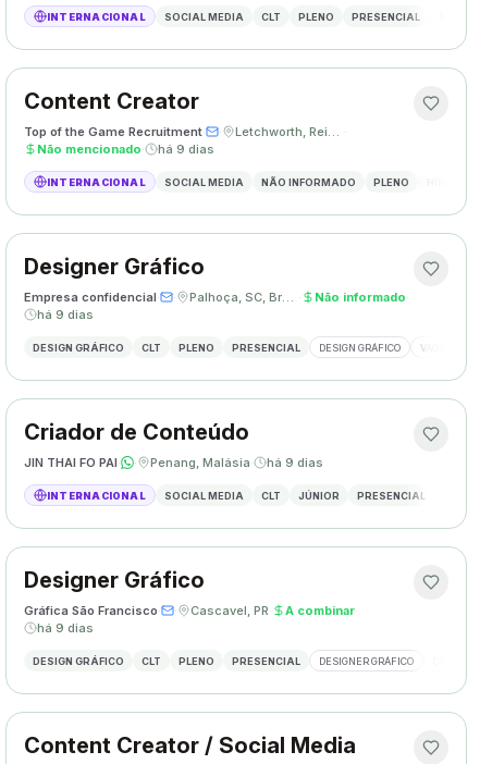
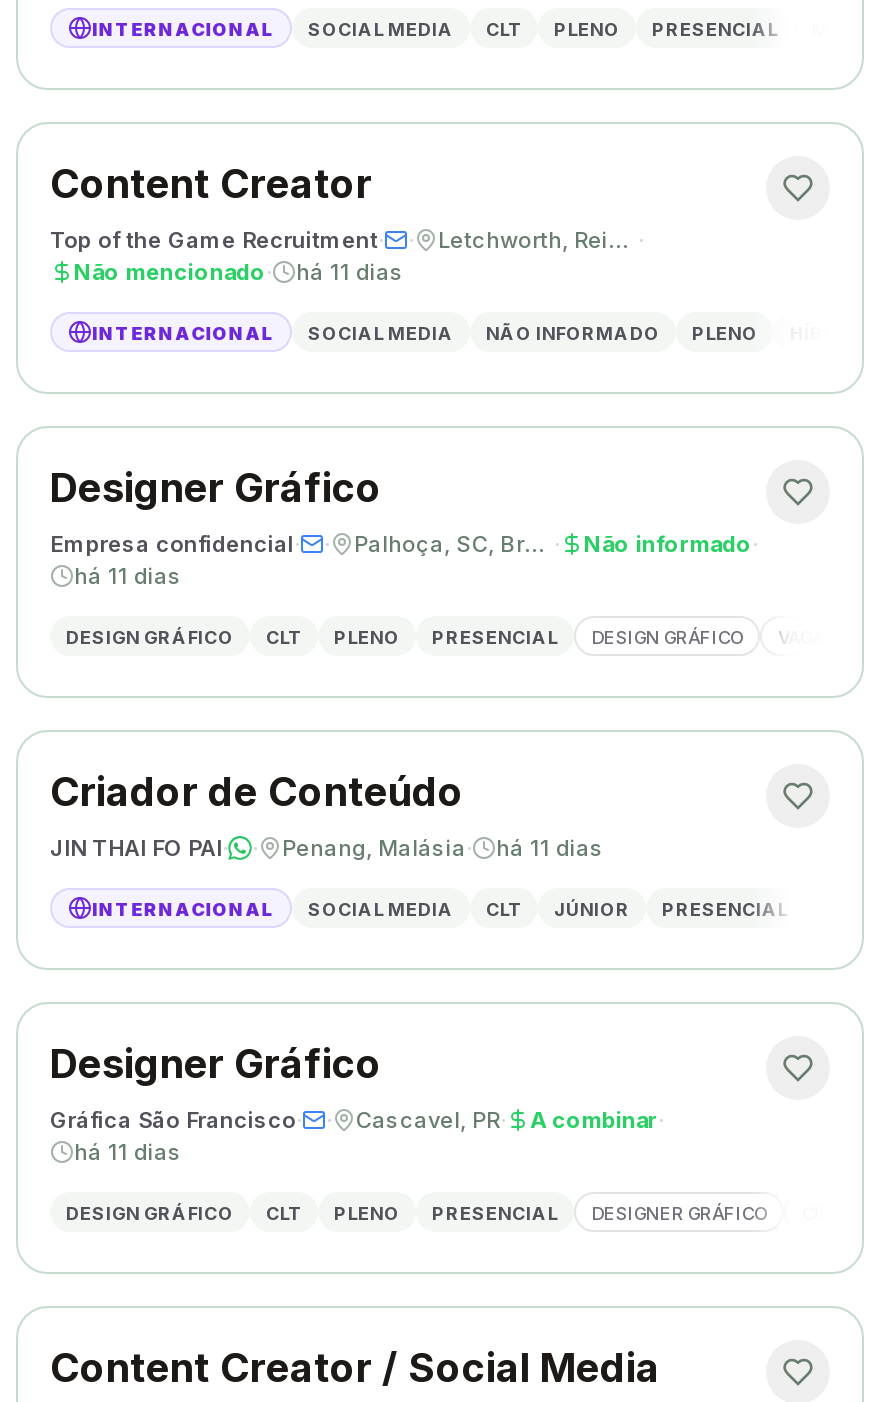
[37,141,214,157] Não mencionado · há 9 dias -> [74,258,404,286] Não mencionado · há 11 dias
[37,307,94,322] há 9 dias -> [74,562,182,590] há 11 dias
[267,455,323,470] há 9 dias -> [496,834,604,862] há 11 dias
[37,620,94,636] há 9 dias -> [74,1138,182,1166] há 11 dias

